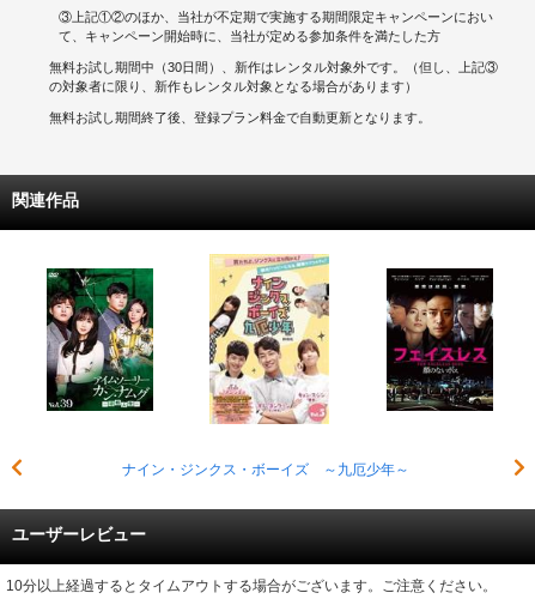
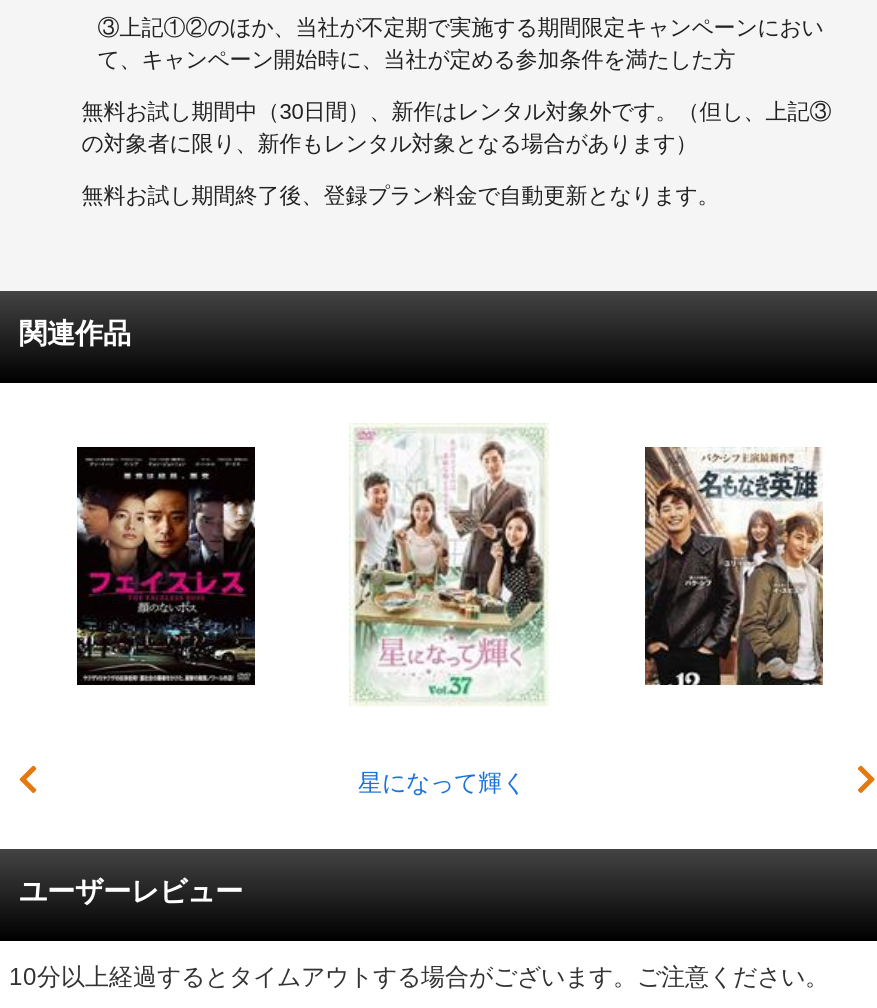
[121,254,409,478] [image] | ナイン・ジンクス・ボーイズ ～九厄少年～ -> [349,425,549,796] [image] | 星になって輝く
[45,267,154,411] [image] -> [75,445,257,685] [image]
[385,267,494,412] [image] -> [643,445,825,687] [image]

